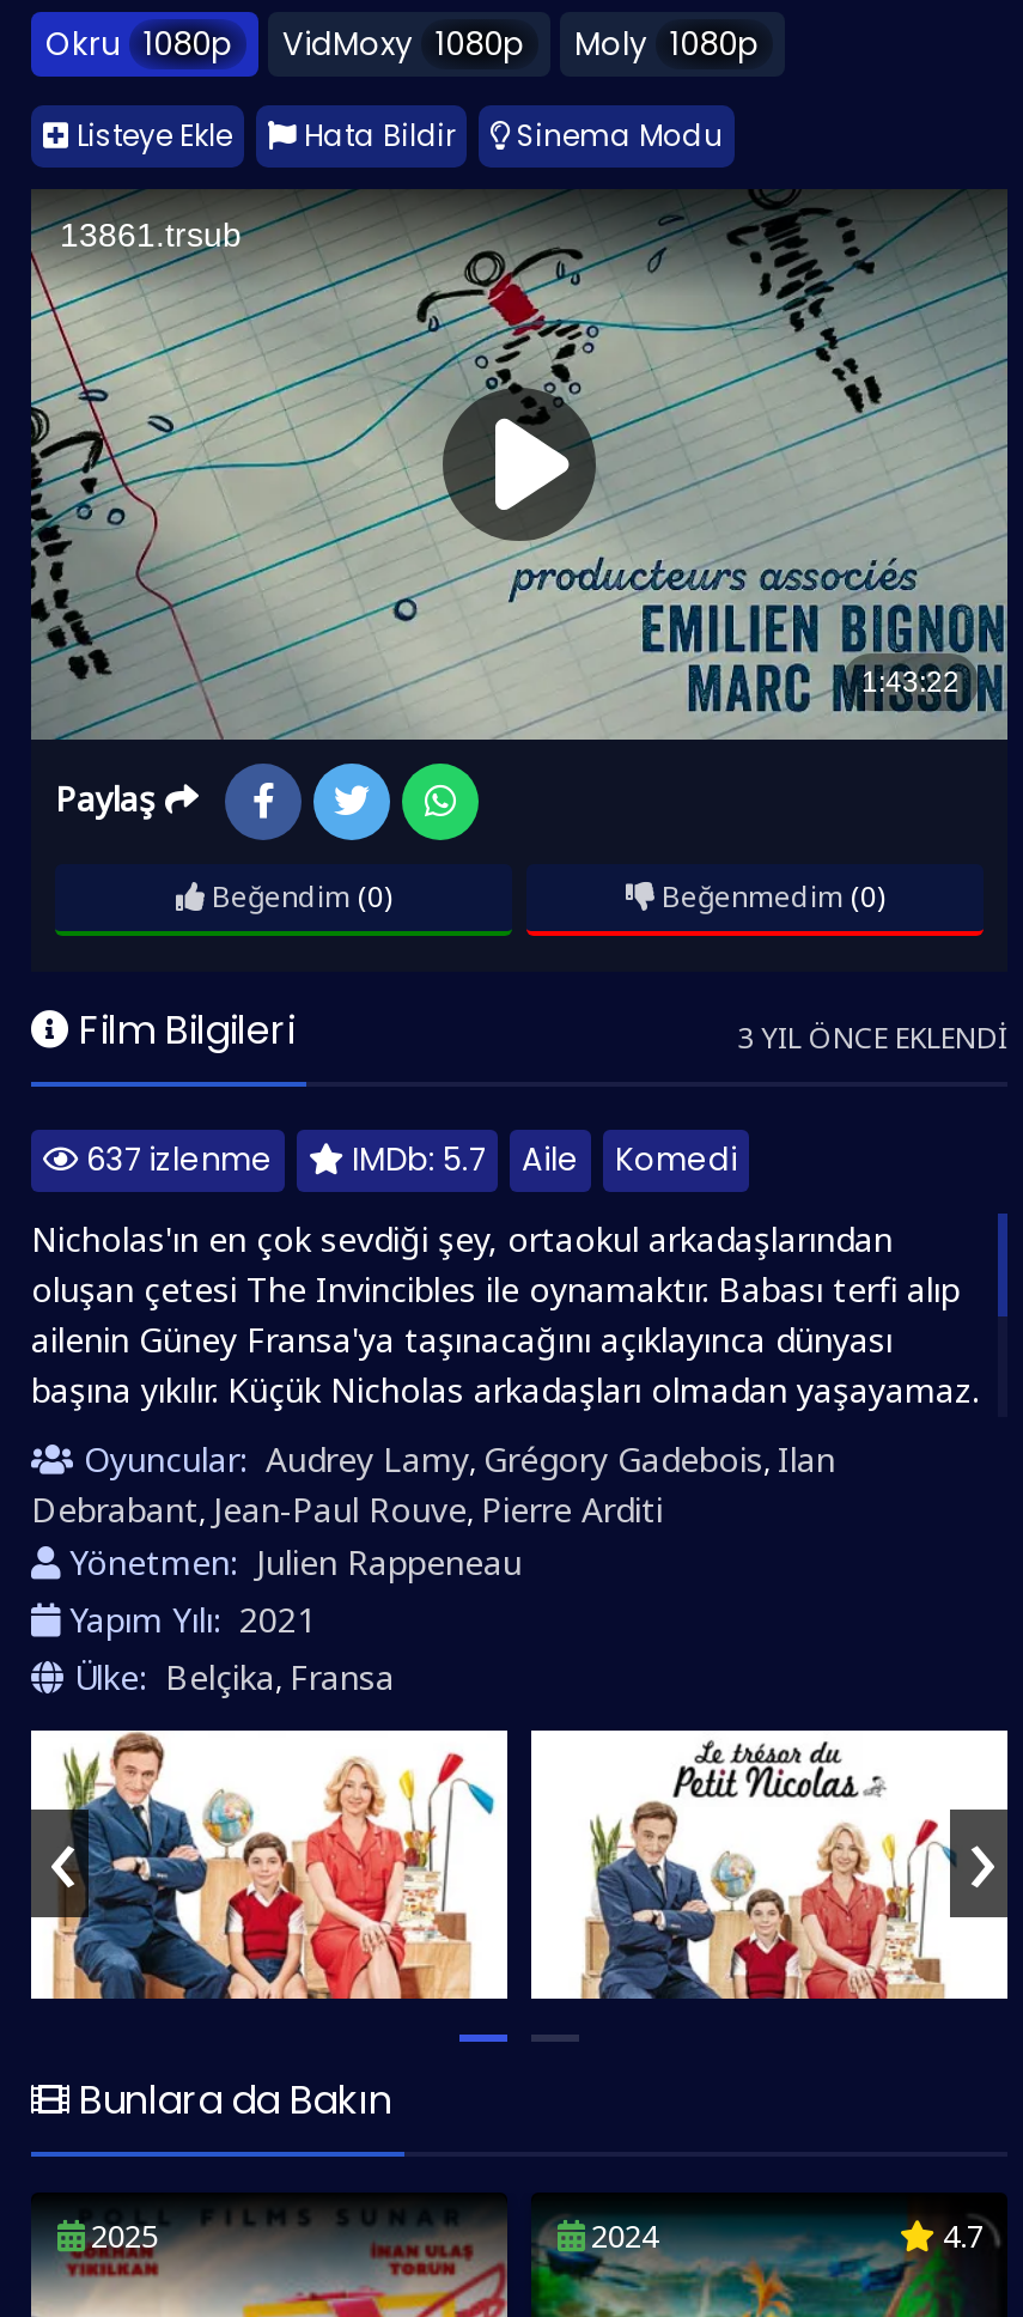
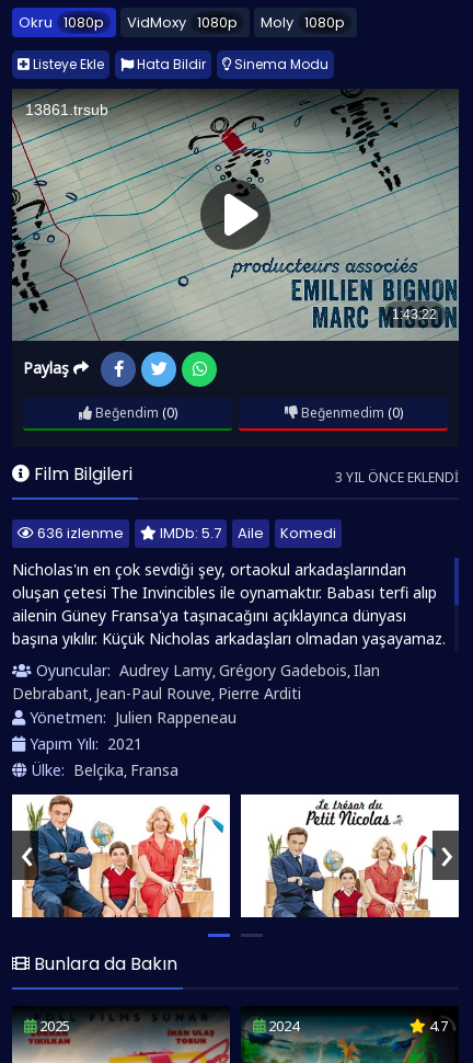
[79,1136,737,1181] 637 izlenme IMDb: 5.7 Aile Komedi -> [34,522,336,543] 636 izlenme IMDb: 5.7 Aile Komedi

